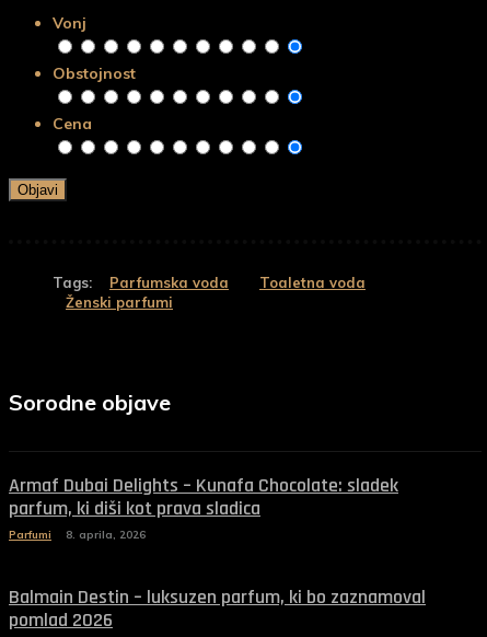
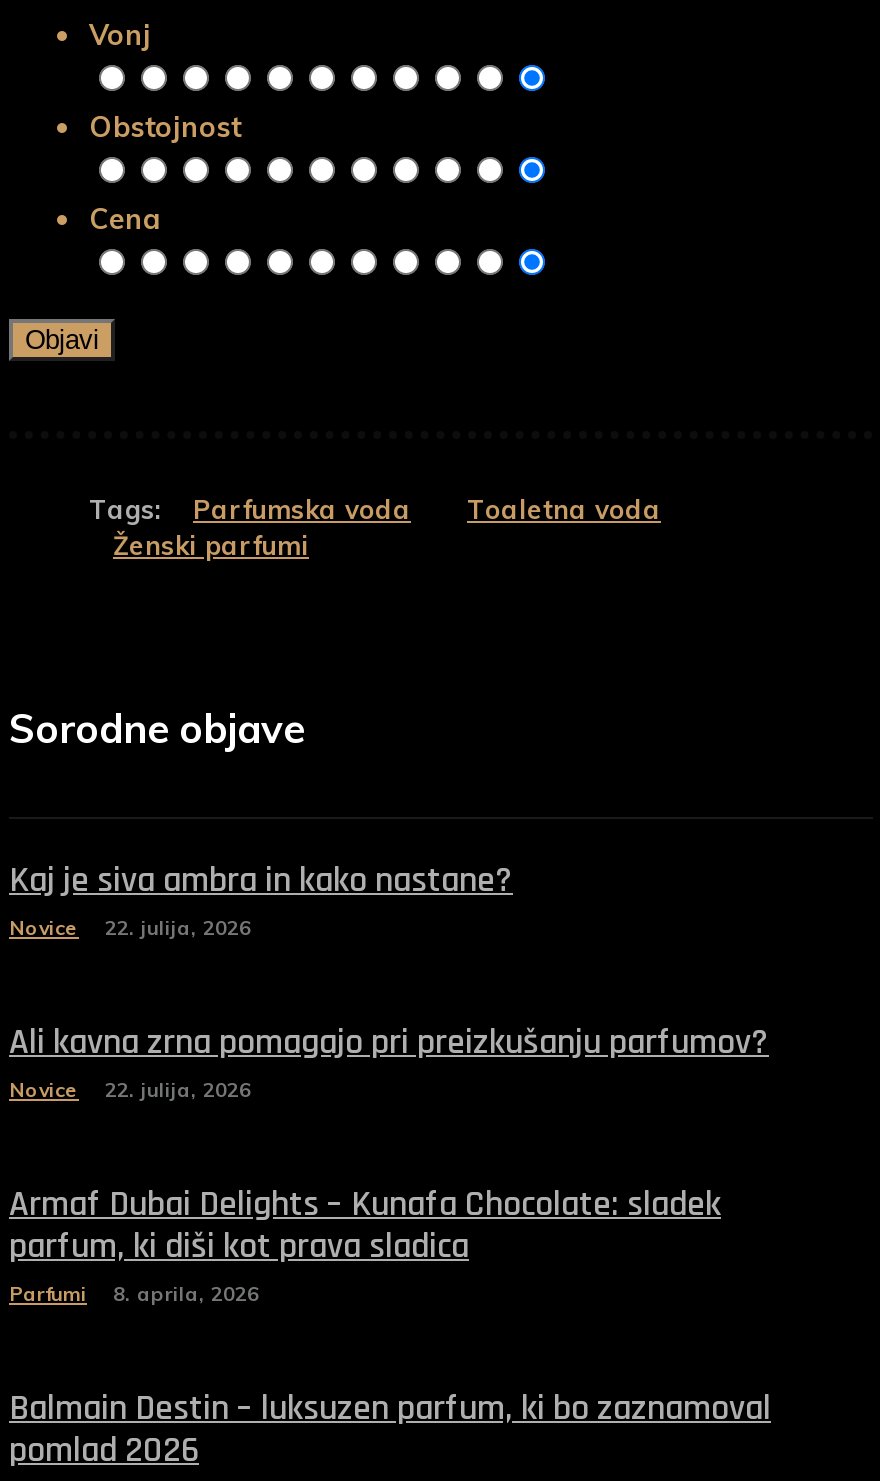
none -> [9,857,769,1103] Kaj je siva ambra in kako nastane? | Novice | 22. julija, 2026 | Ali kavna zrna pomagajo pri preizkušanju parfumov? | Novice | 22. julija, 2026

